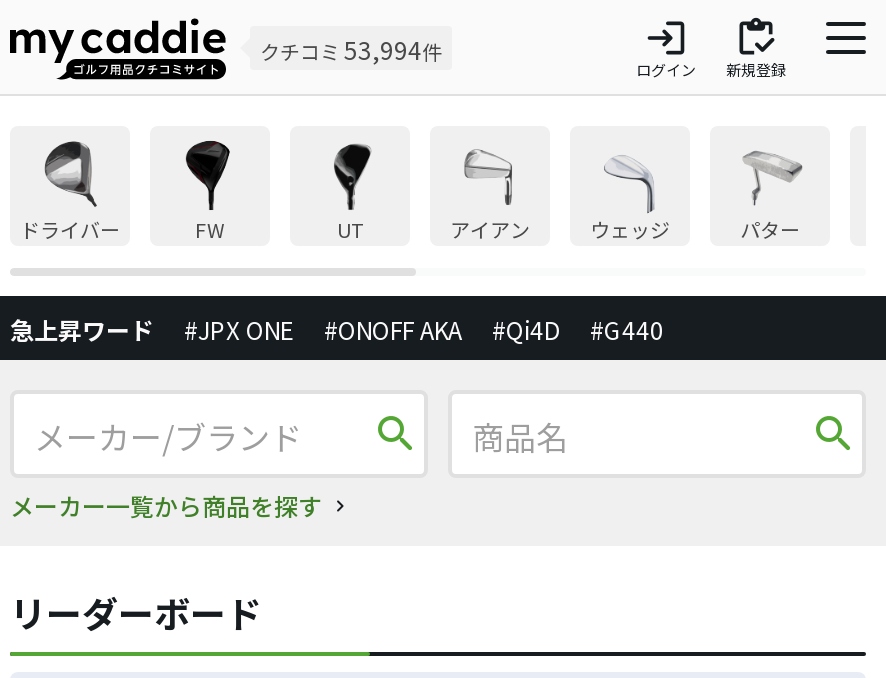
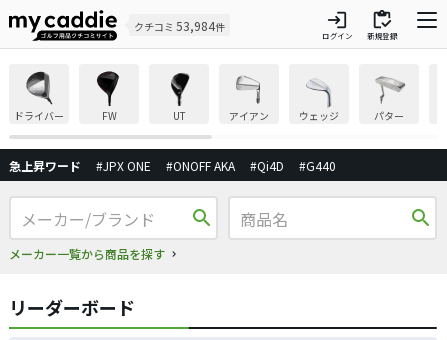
[260,32,442,66] クチコミ53,994件 -> [134,17,225,34] クチコミ53,984件

